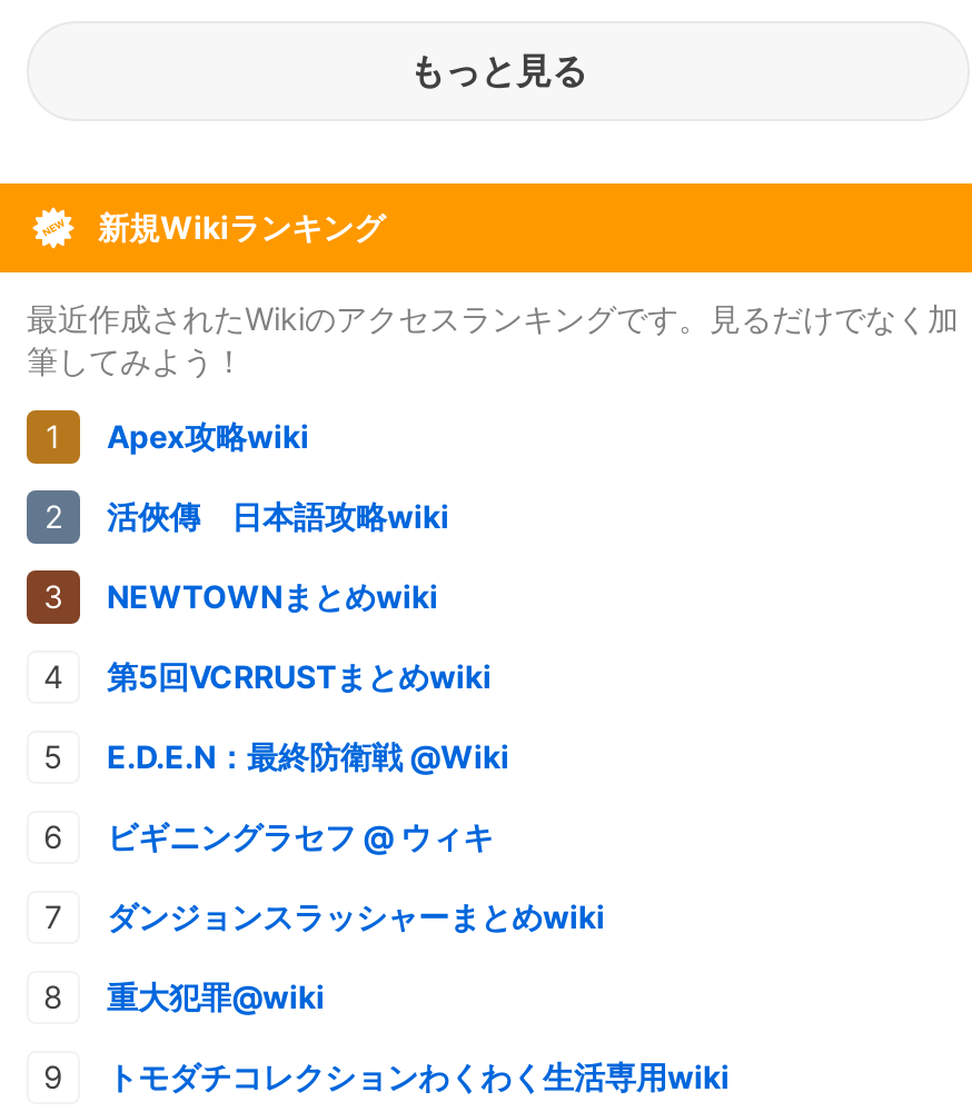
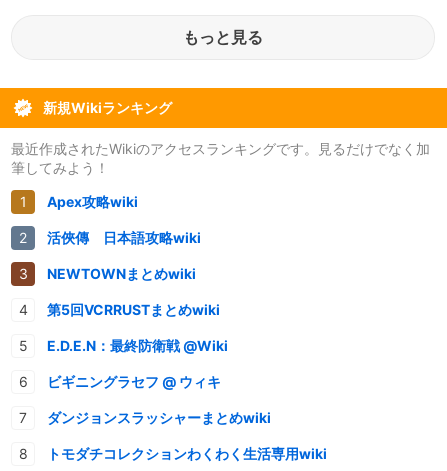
[107,977,325,1014] 重大犯罪@wiki -> none

